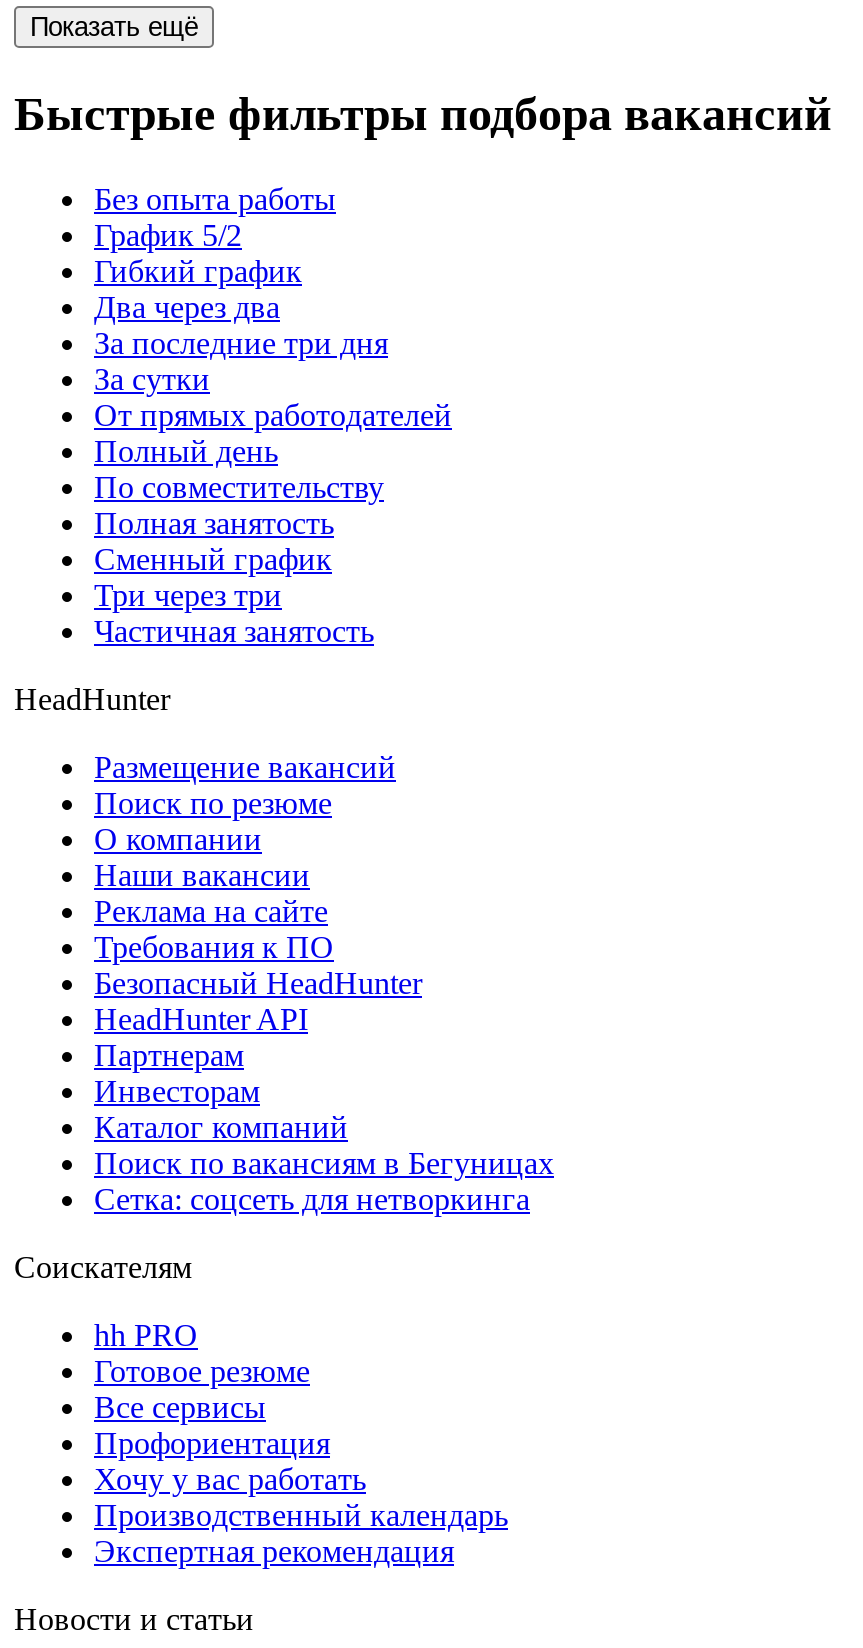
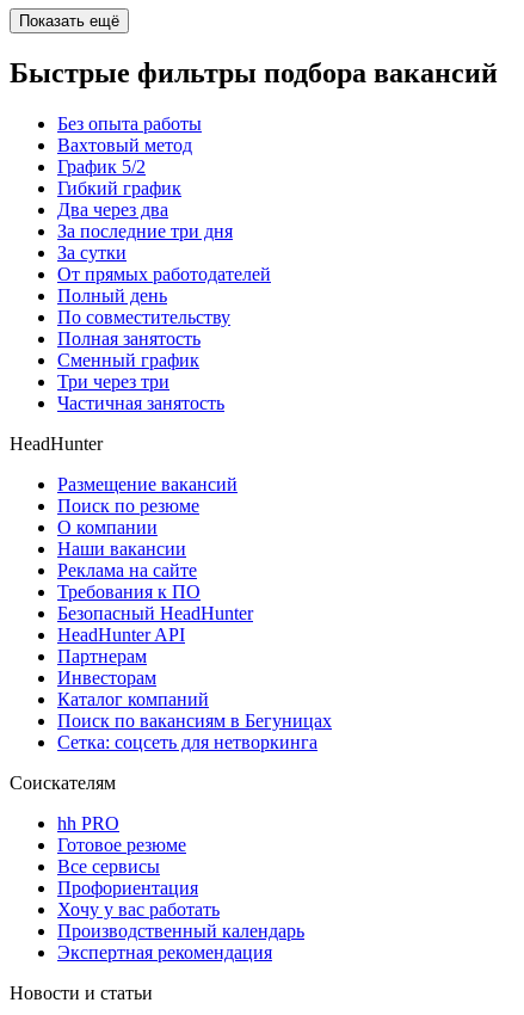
none -> [57,135,192,155] Вахтовый метод

